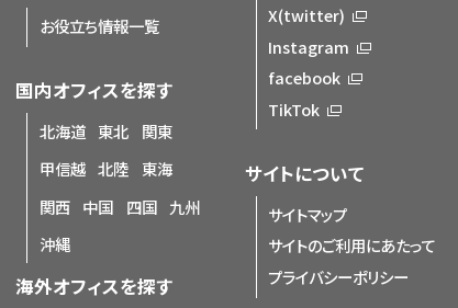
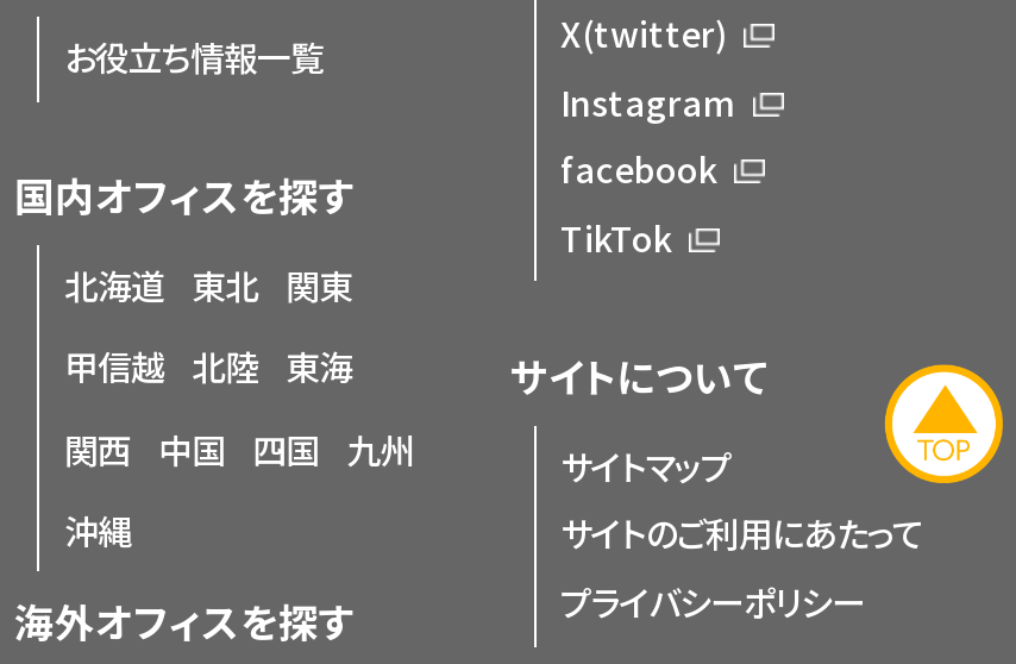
none -> [882,362,1005,486] [image]

